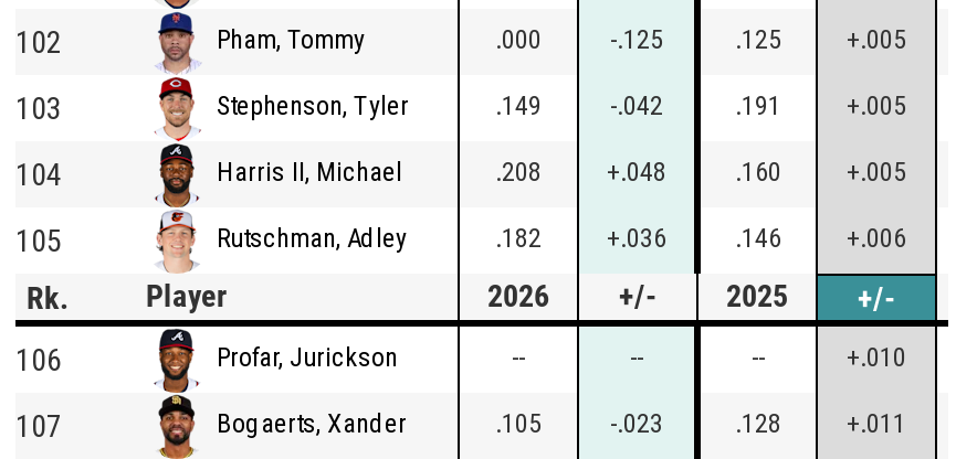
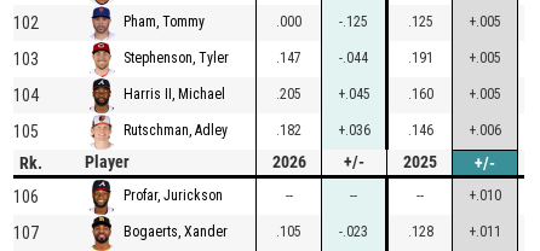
[495,90,542,120] .149 -> [276,49,301,66] .147
[610,90,663,120] -.042 -> [339,49,368,66] -.044
[495,156,542,187] .208 -> [276,85,301,102] .205
[607,156,666,187] +.048 -> [337,85,370,102] +.045

